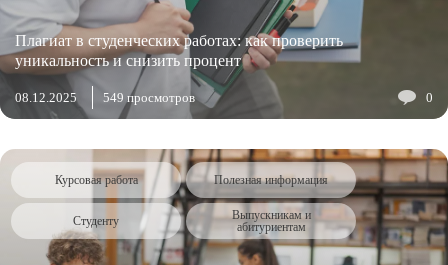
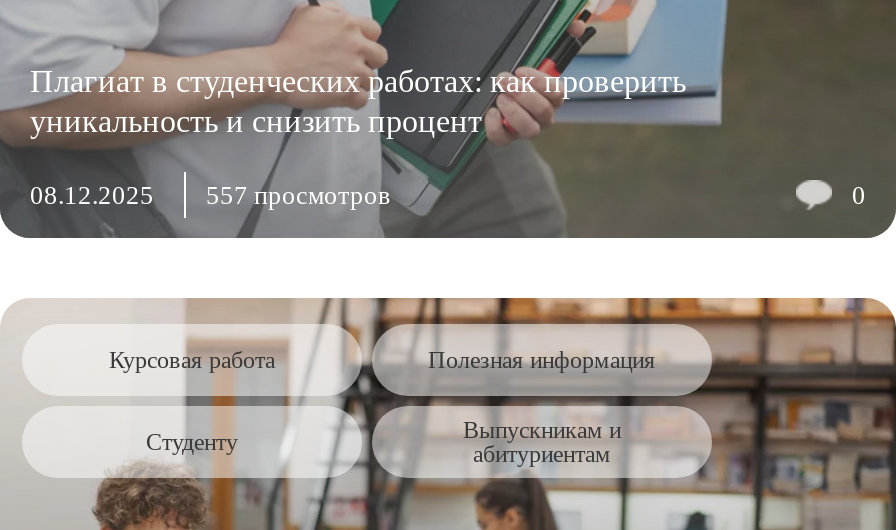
[15,90,195,105] 08.12.2025 549 просмотров -> [30,180,390,210] 08.12.2025 557 просмотров

